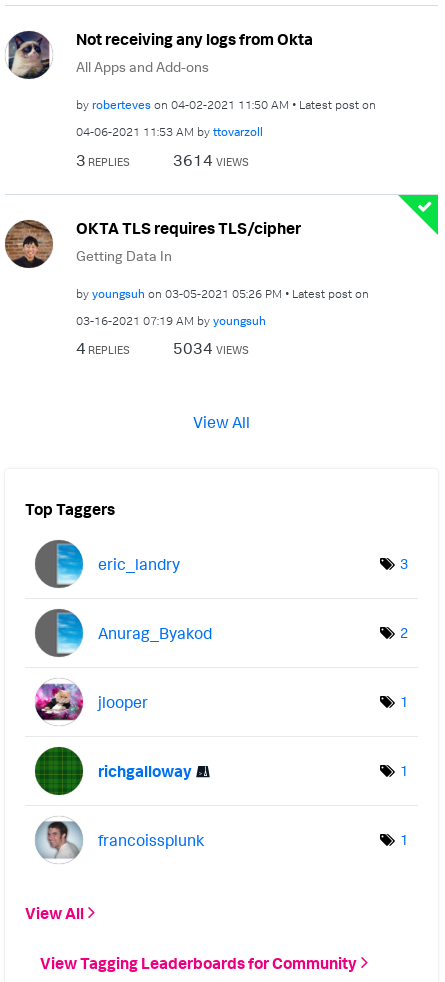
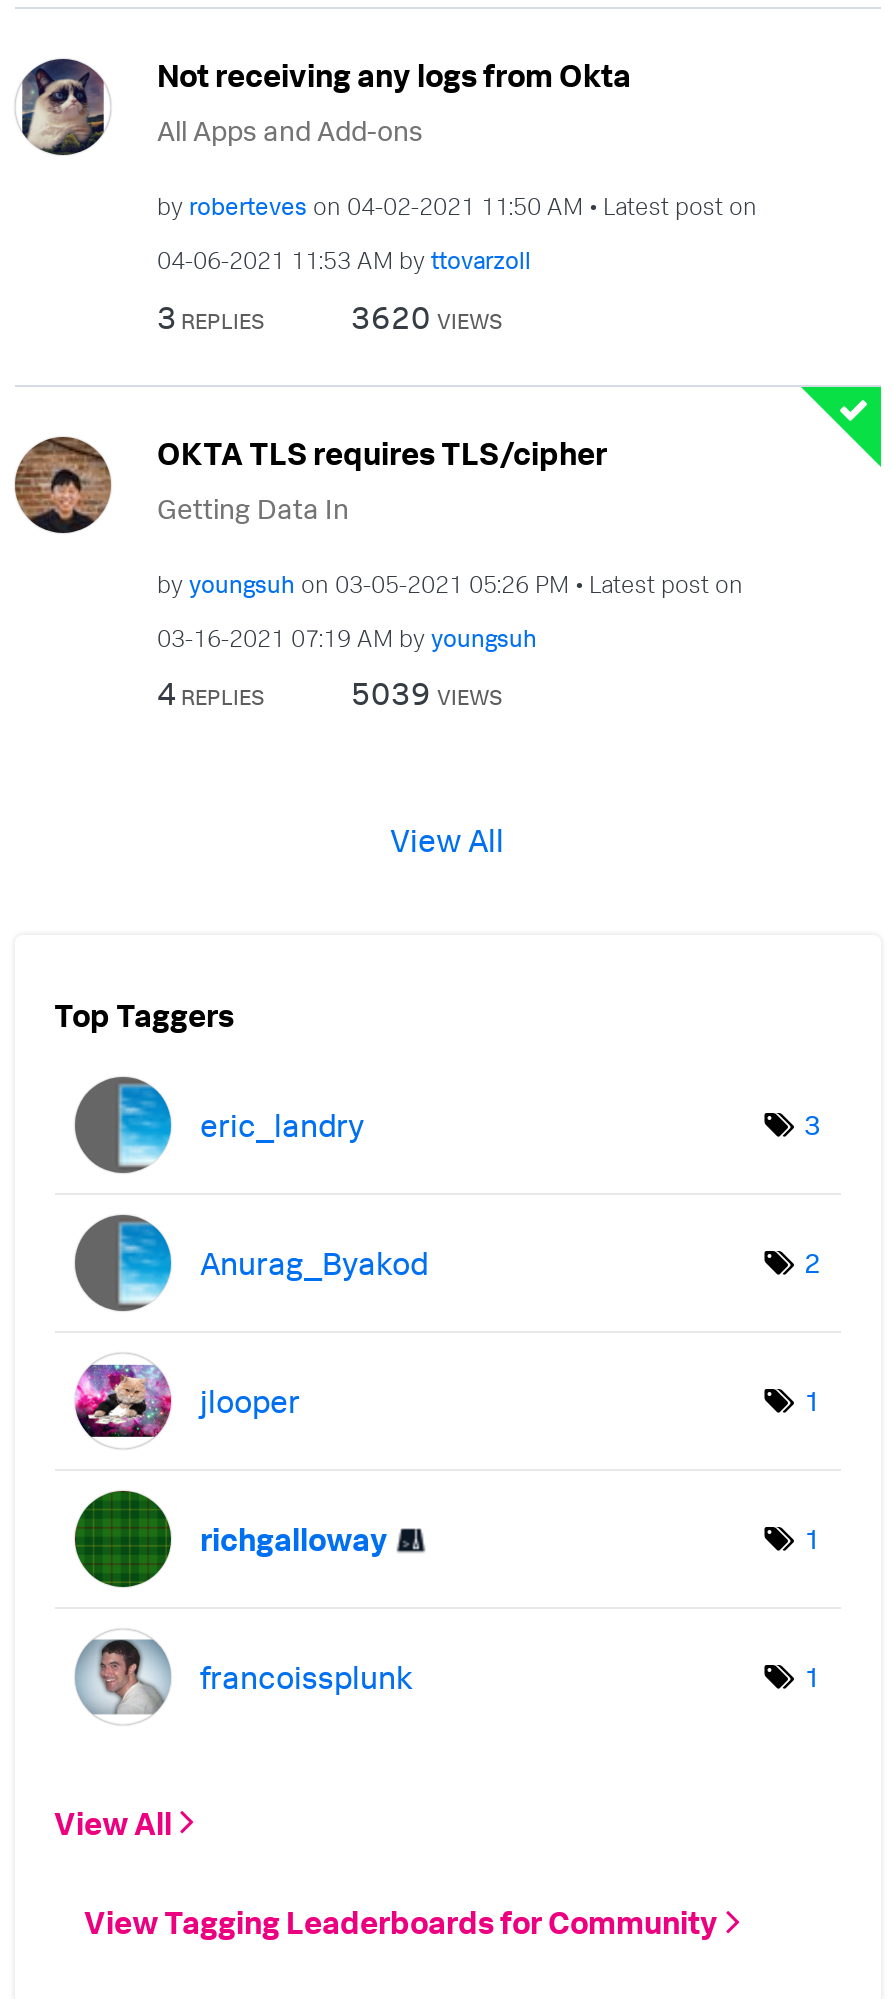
[173,149,249,169] 3614 VIEWS -> [351,296,503,336] 3620 VIEWS
[173,338,249,358] 5034 VIEWS -> [351,673,503,713] 5039 VIEWS

